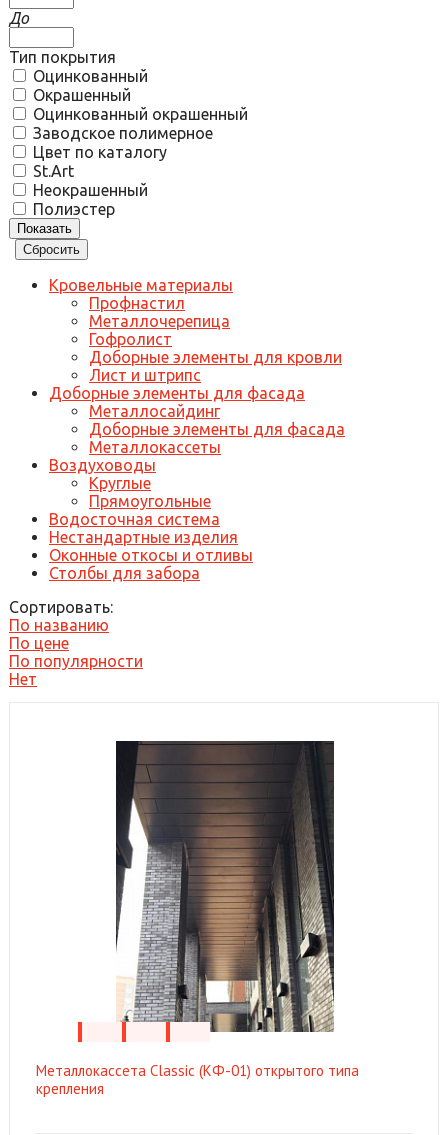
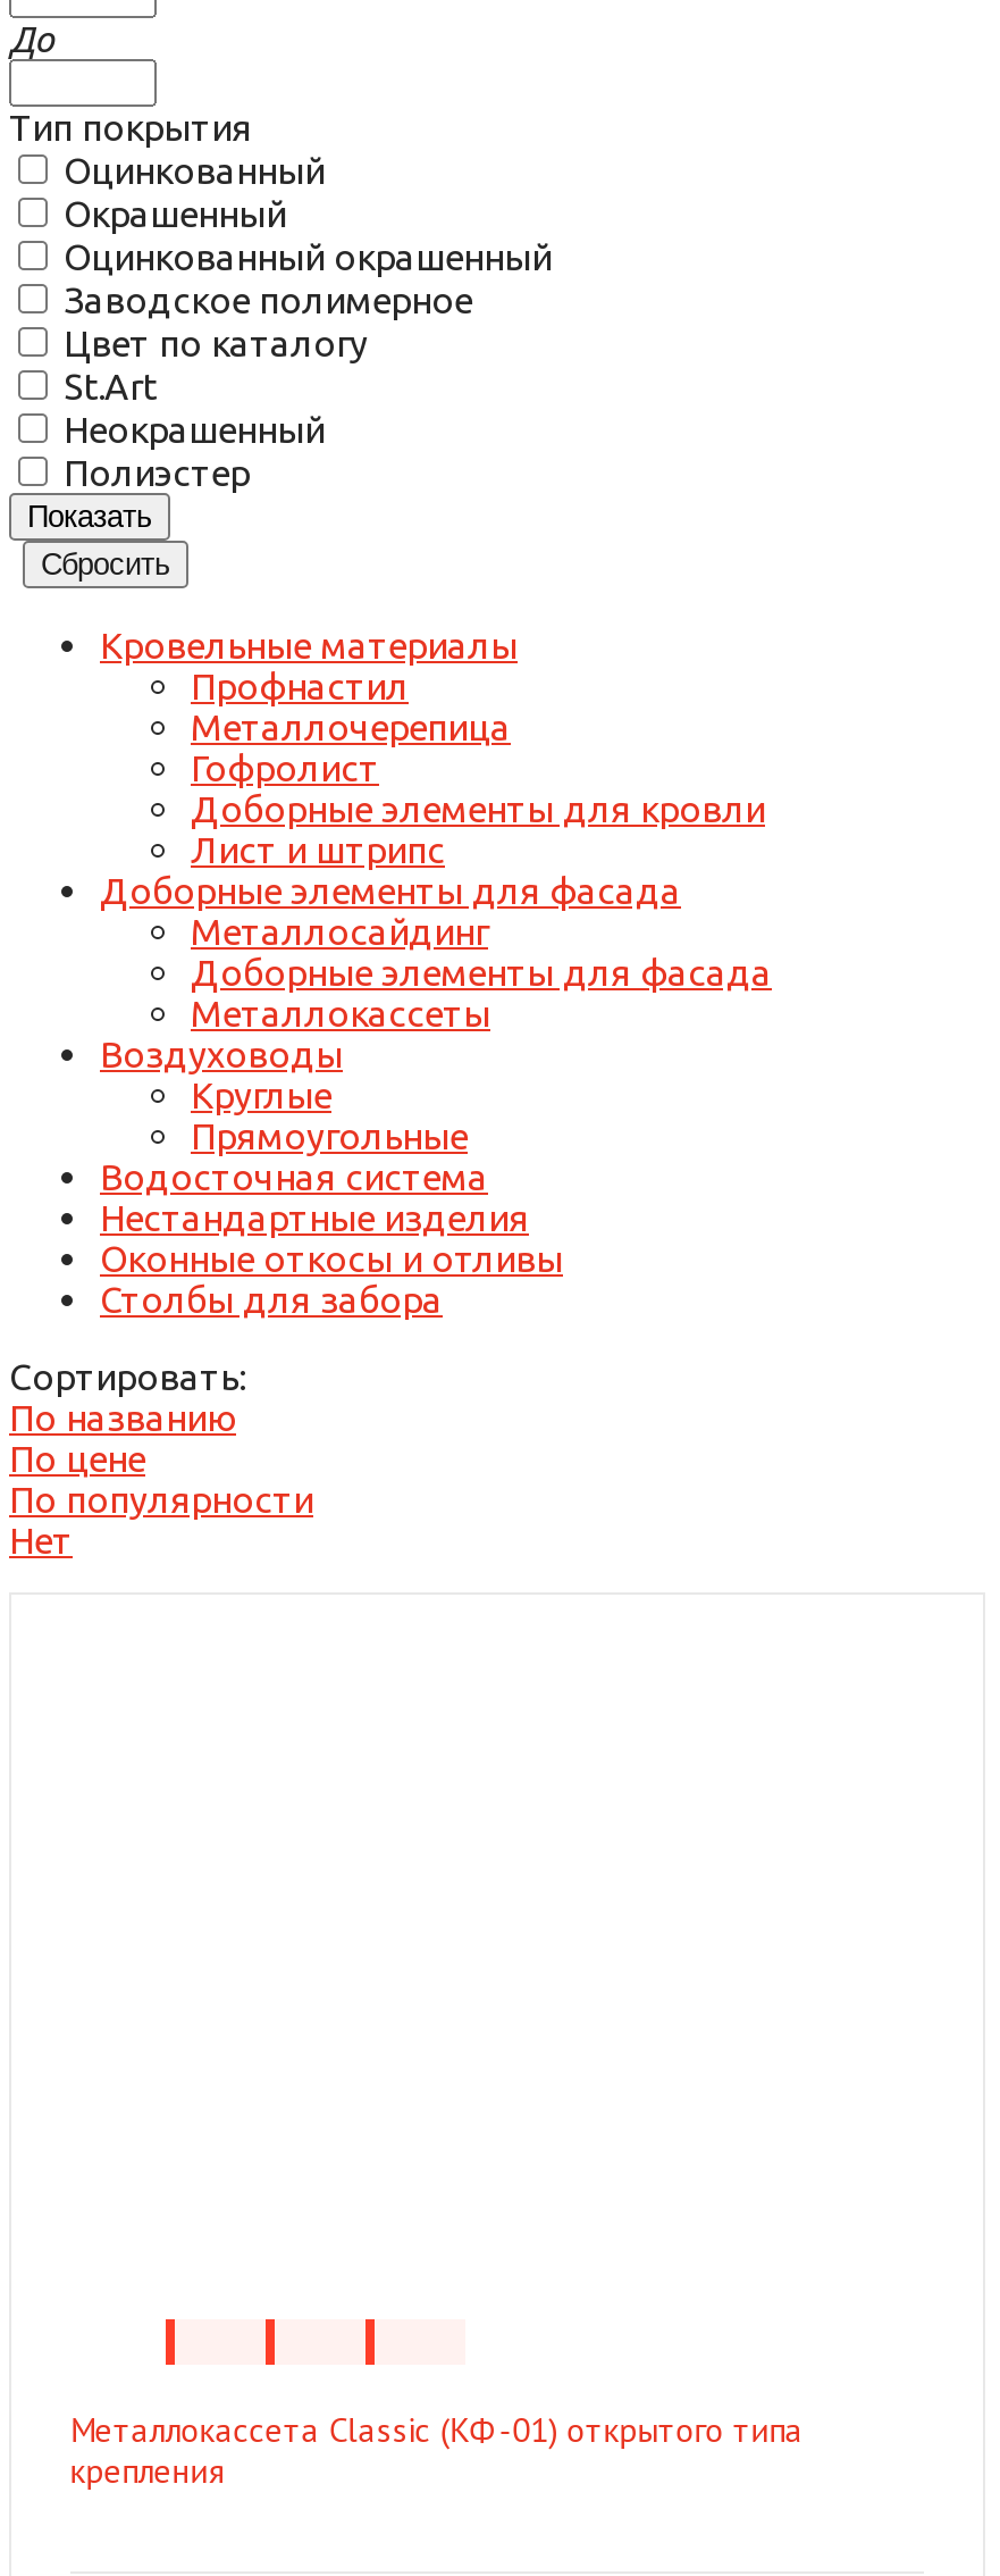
[115,740,335,1033] [image] -> none

